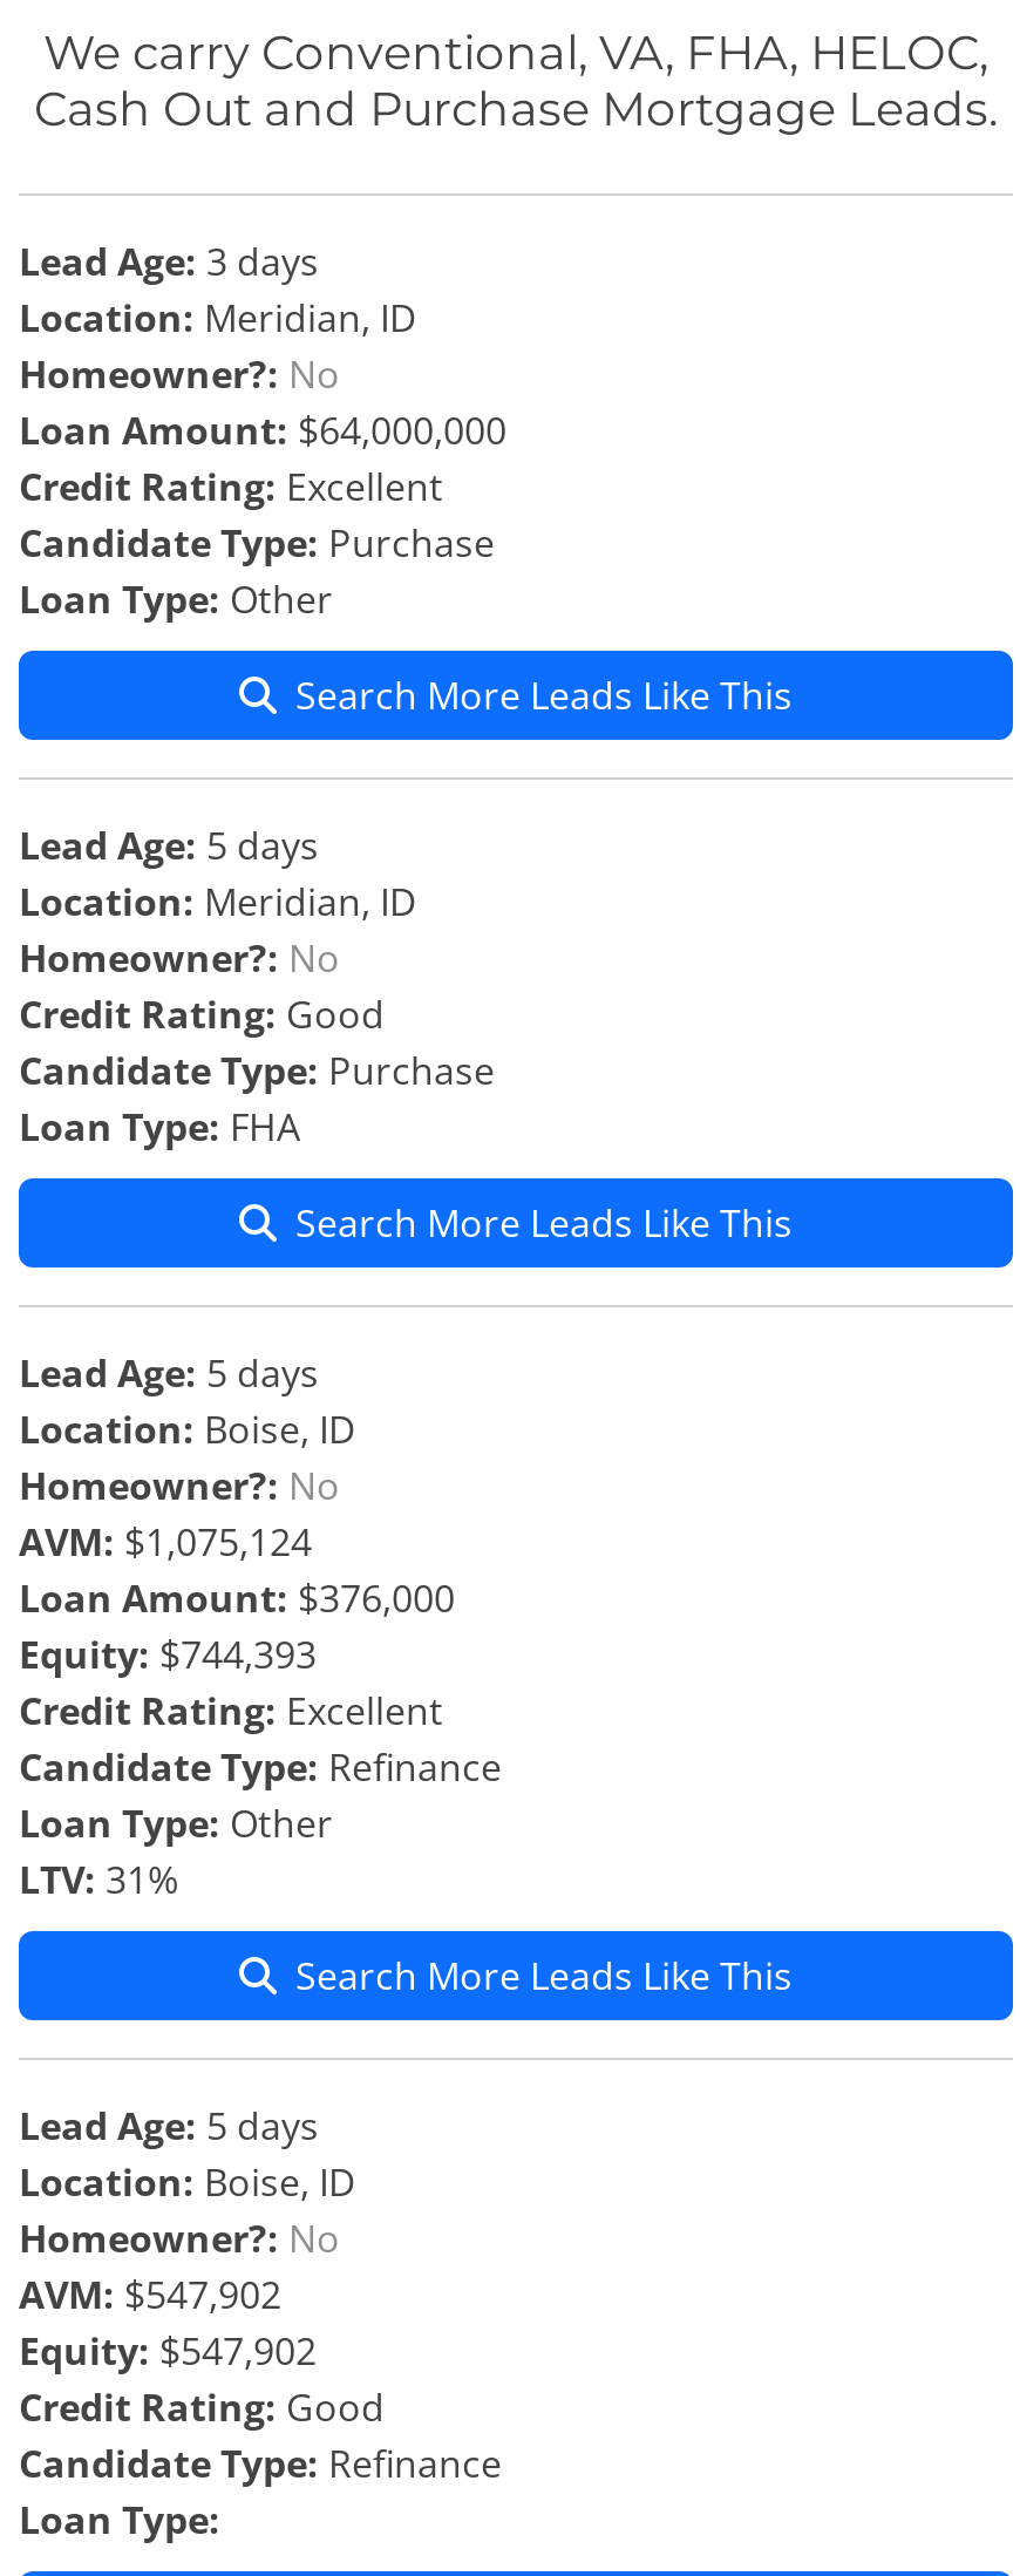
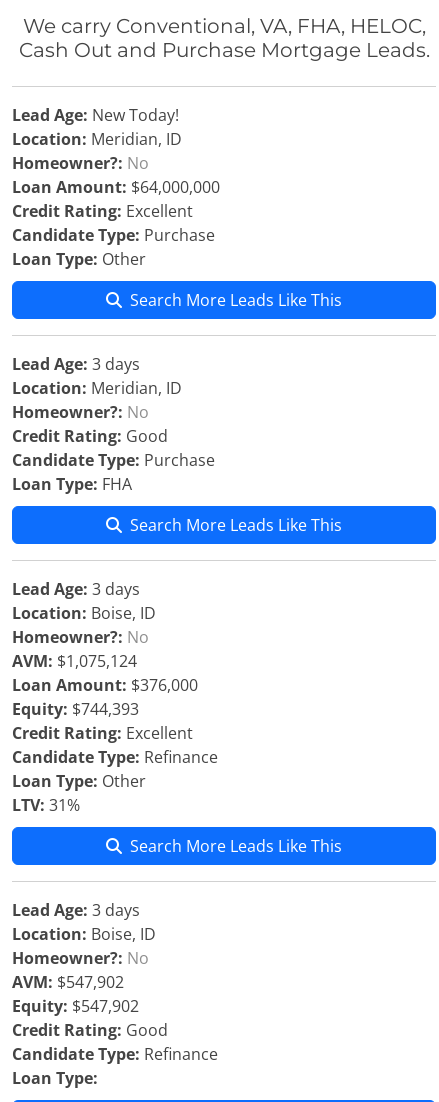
[19,236,319,287] Lead Age: 3 days -> [12,104,179,126] Lead Age: New Today!
[19,820,319,871] Lead Age: 5 days -> [12,353,140,375] Lead Age: 3 days
[19,1347,319,1399] Lead Age: 5 days -> [12,578,140,600] Lead Age: 3 days
[19,2100,319,2152] Lead Age: 5 days -> [12,899,140,921] Lead Age: 3 days

